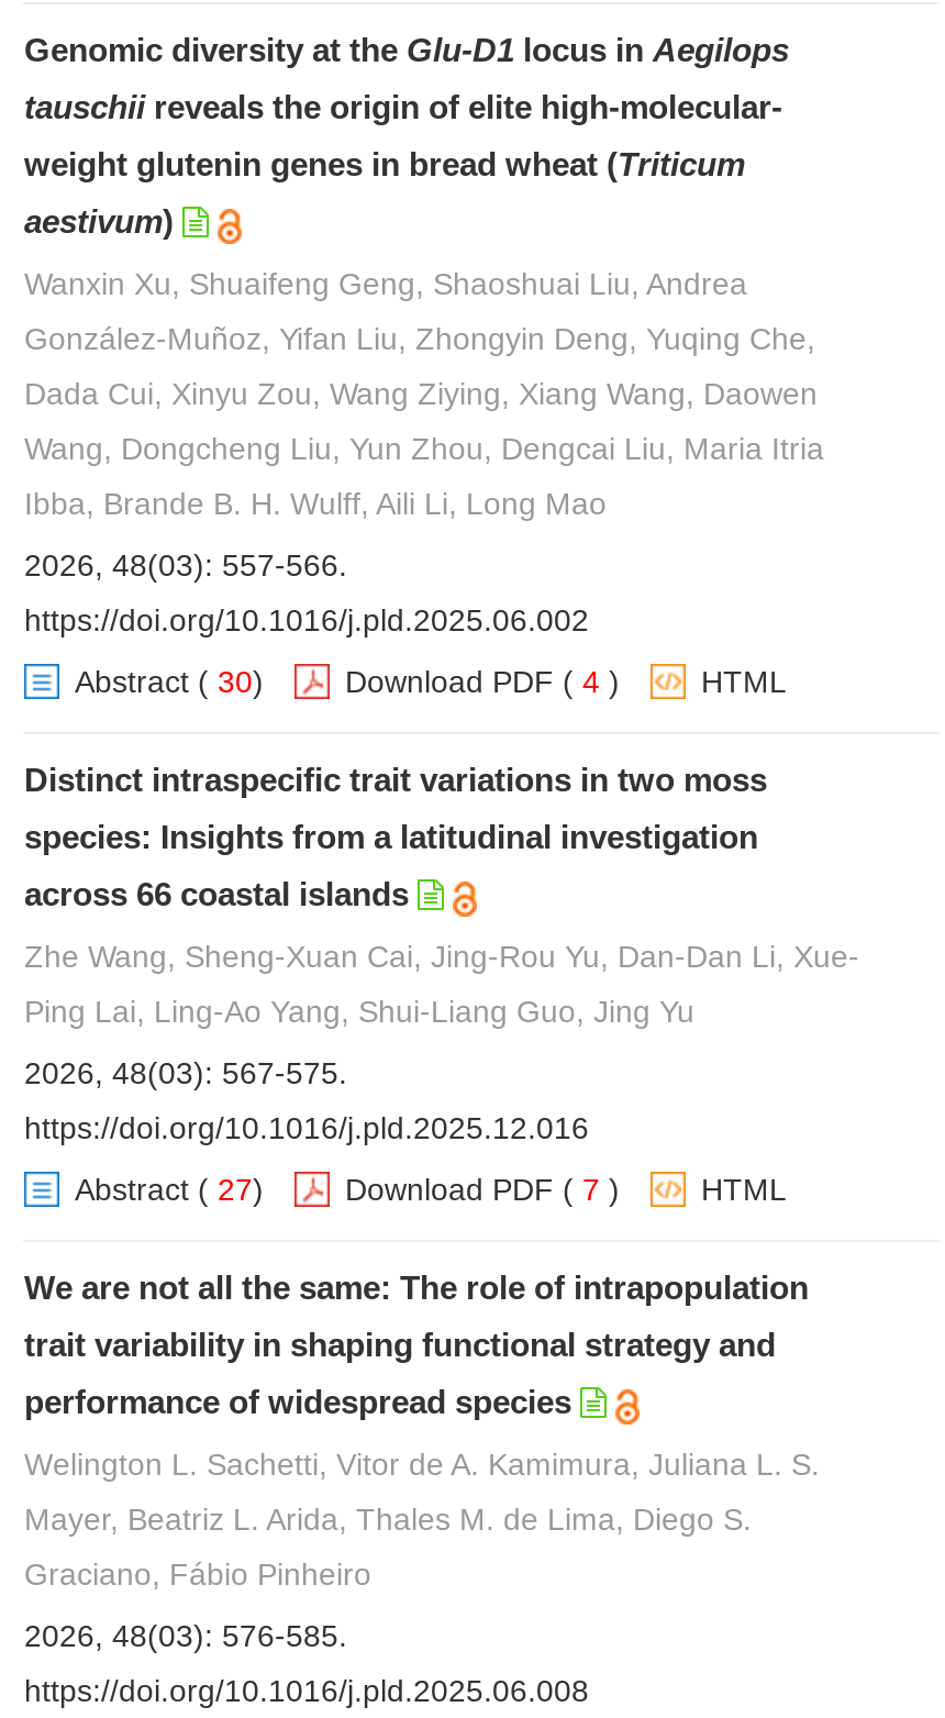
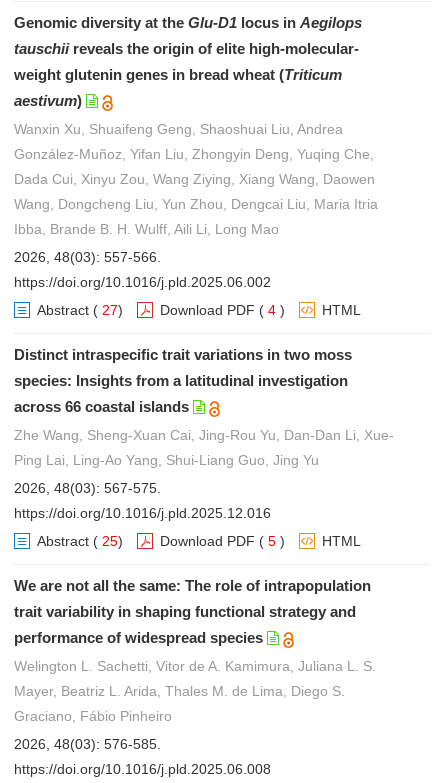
[75,665,273,700] Abstract (30) -> [37,302,127,318] Abstract (27)
[75,1172,273,1208] Abstract (27) -> [37,533,127,549] Abstract (25)
[345,1172,629,1208] Download PDF (7) -> [160,533,289,549] Download PDF (5)

